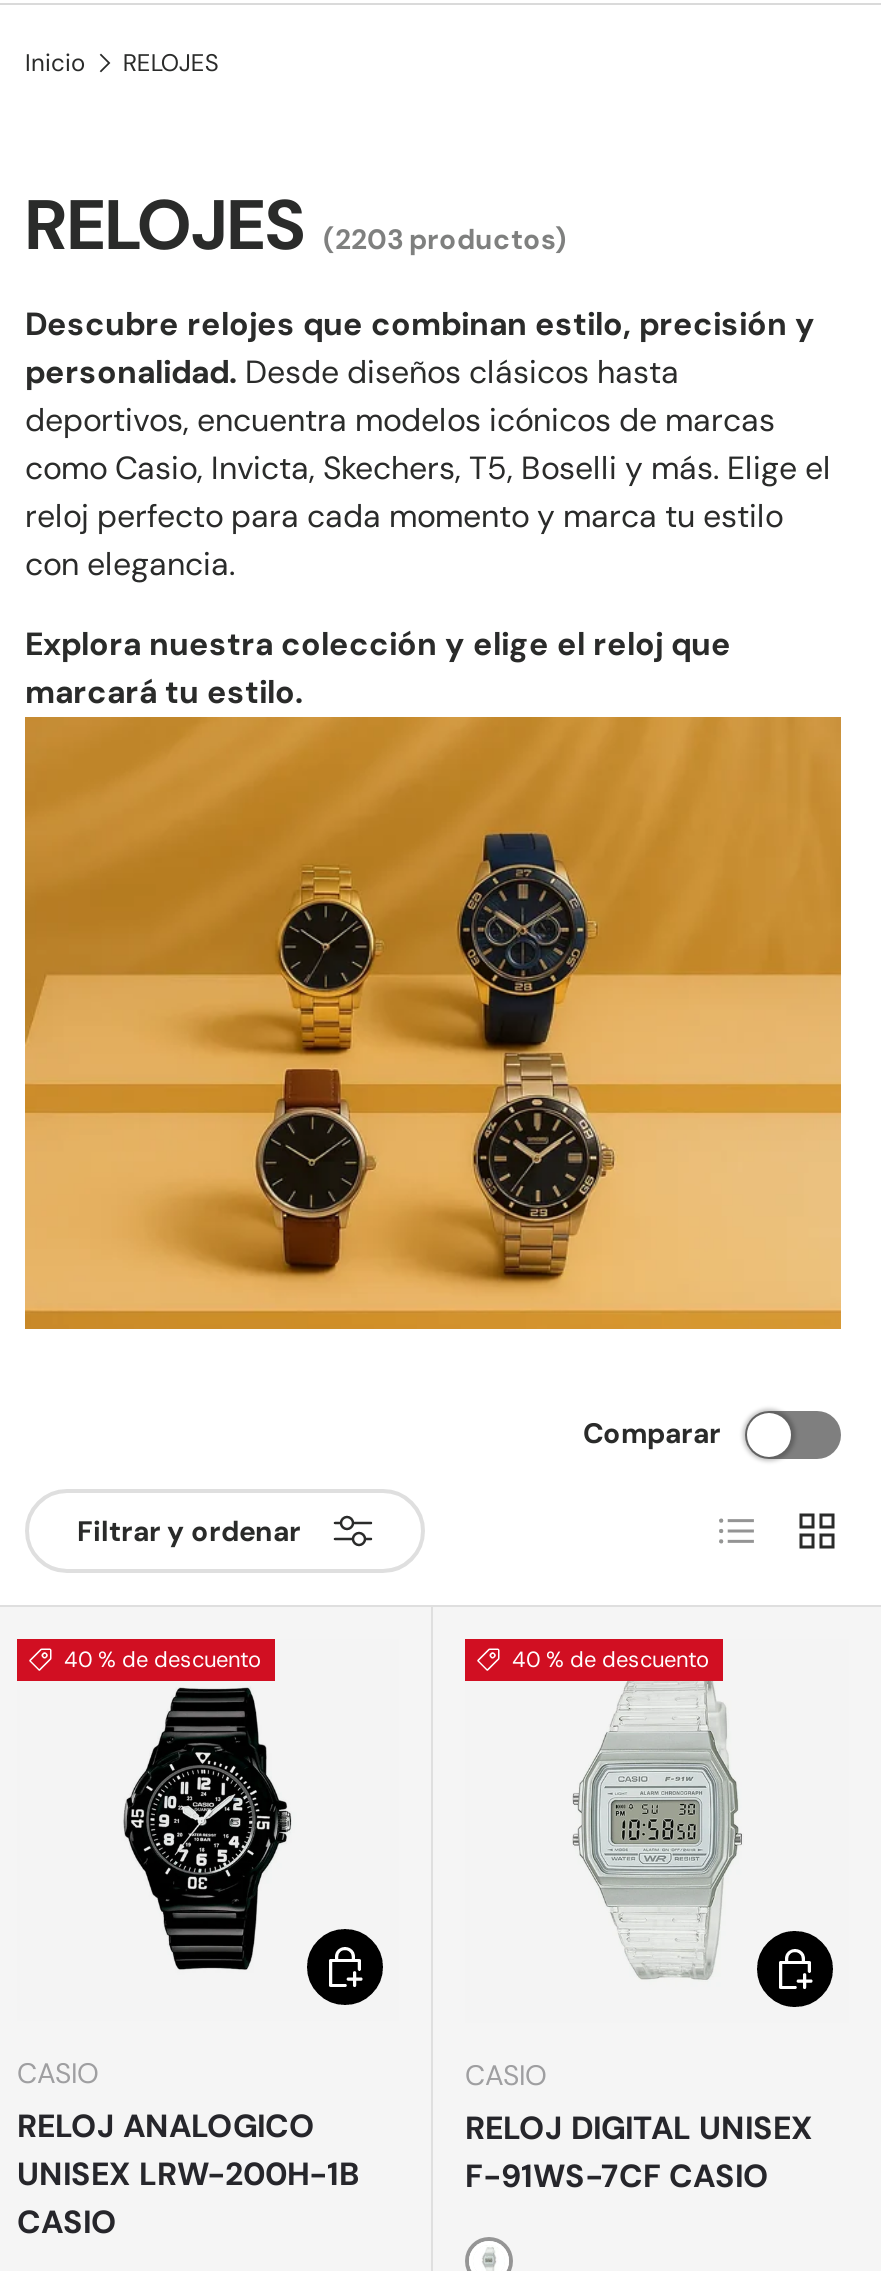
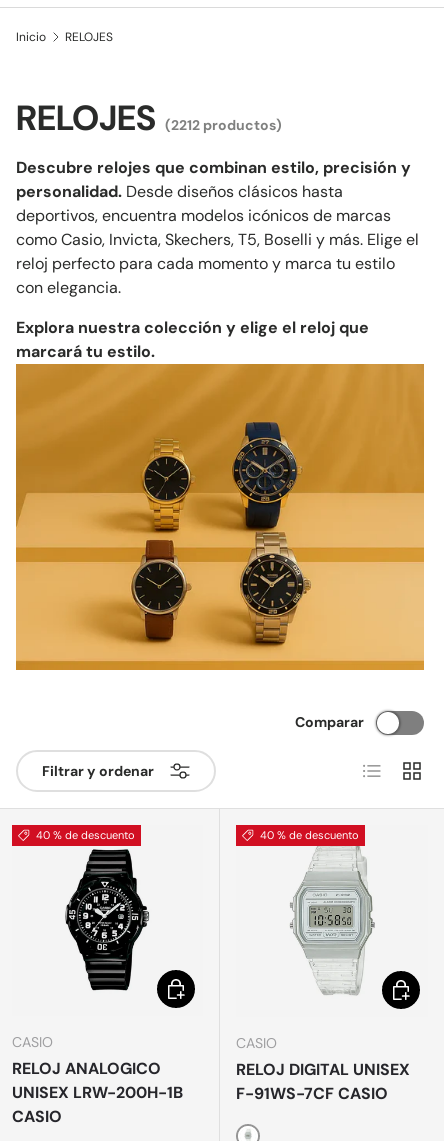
[25,178,567,270] RELOJES (2203 productos) -> [16,94,282,140] RELOJES (2212 productos)

